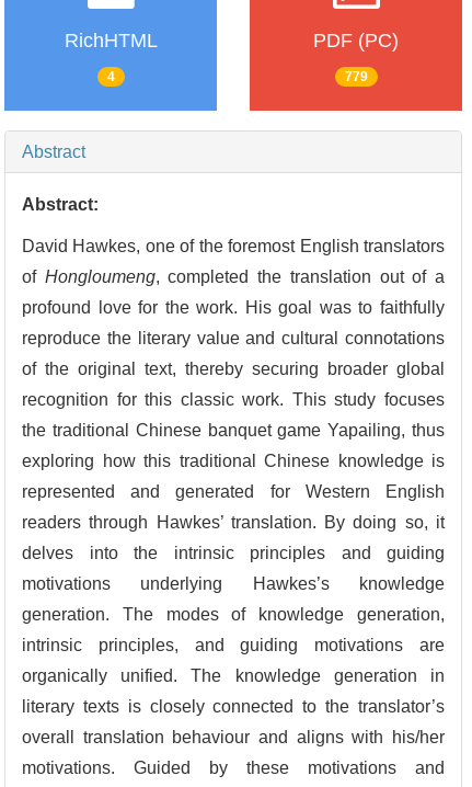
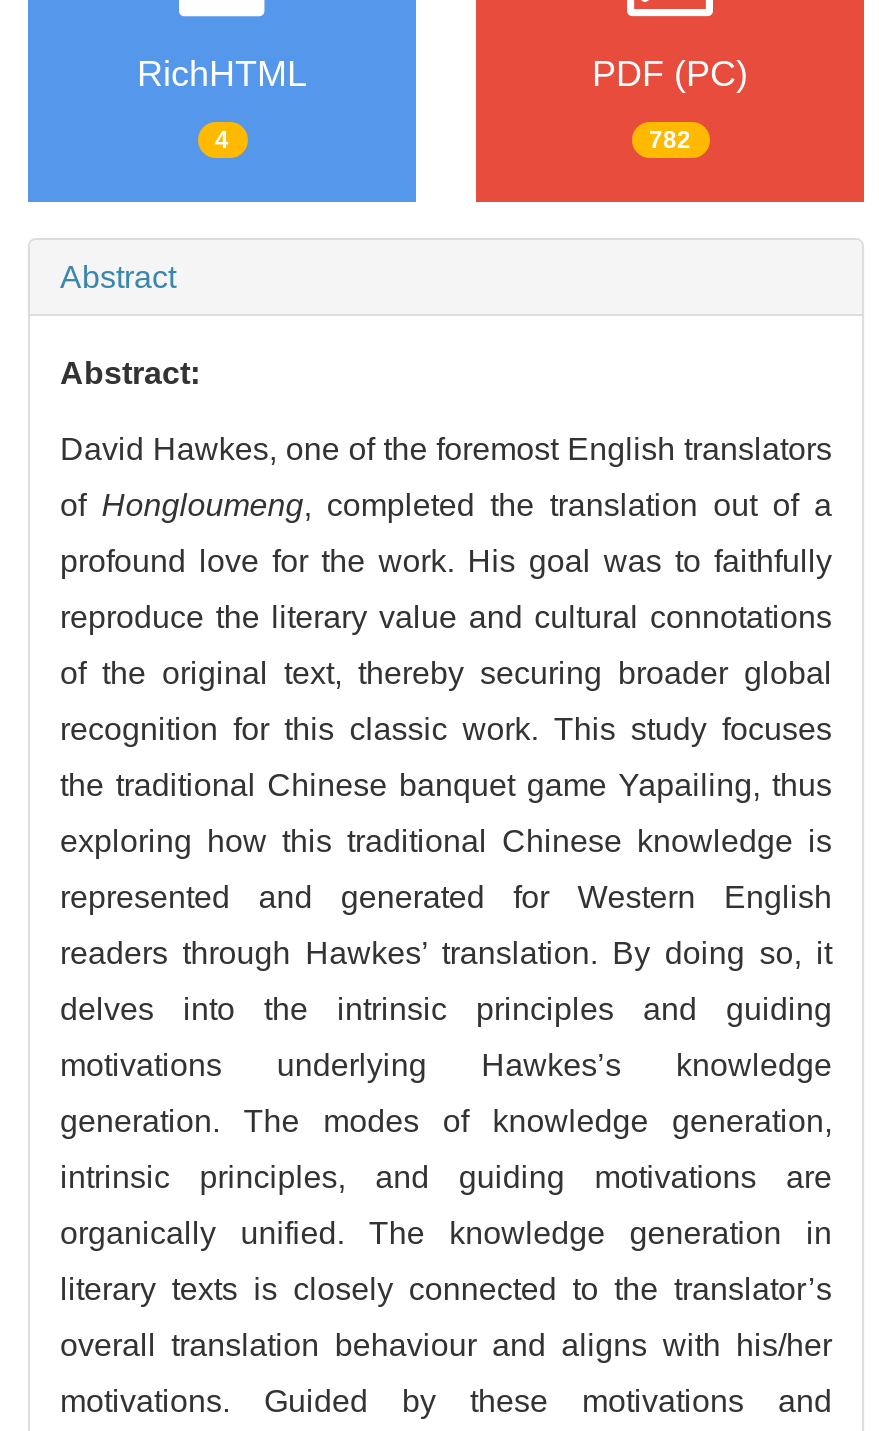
[344,69,367,84] 779 -> [649,125,691,153] 782

